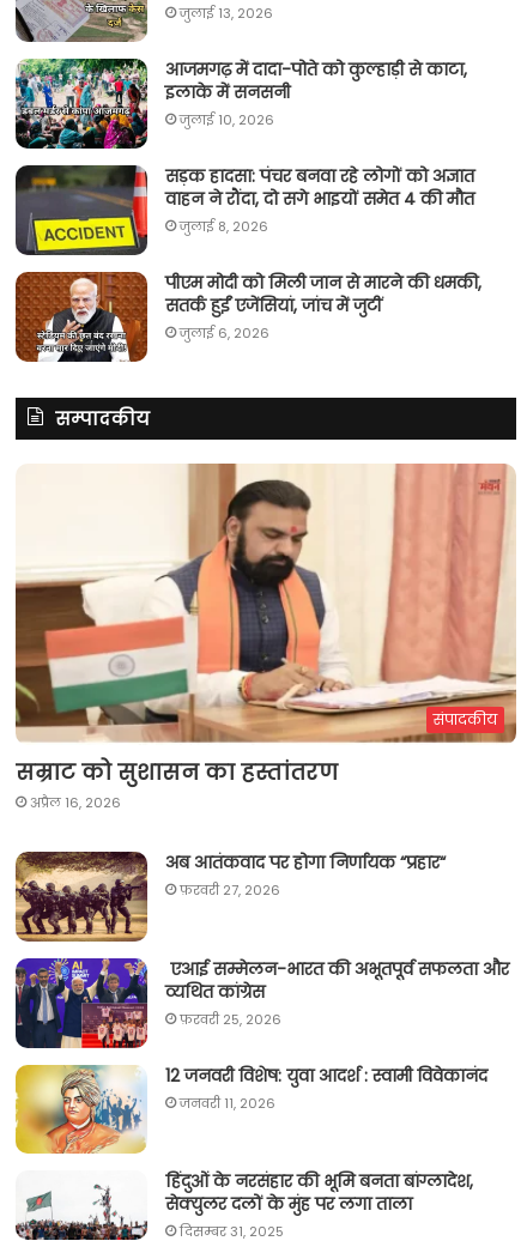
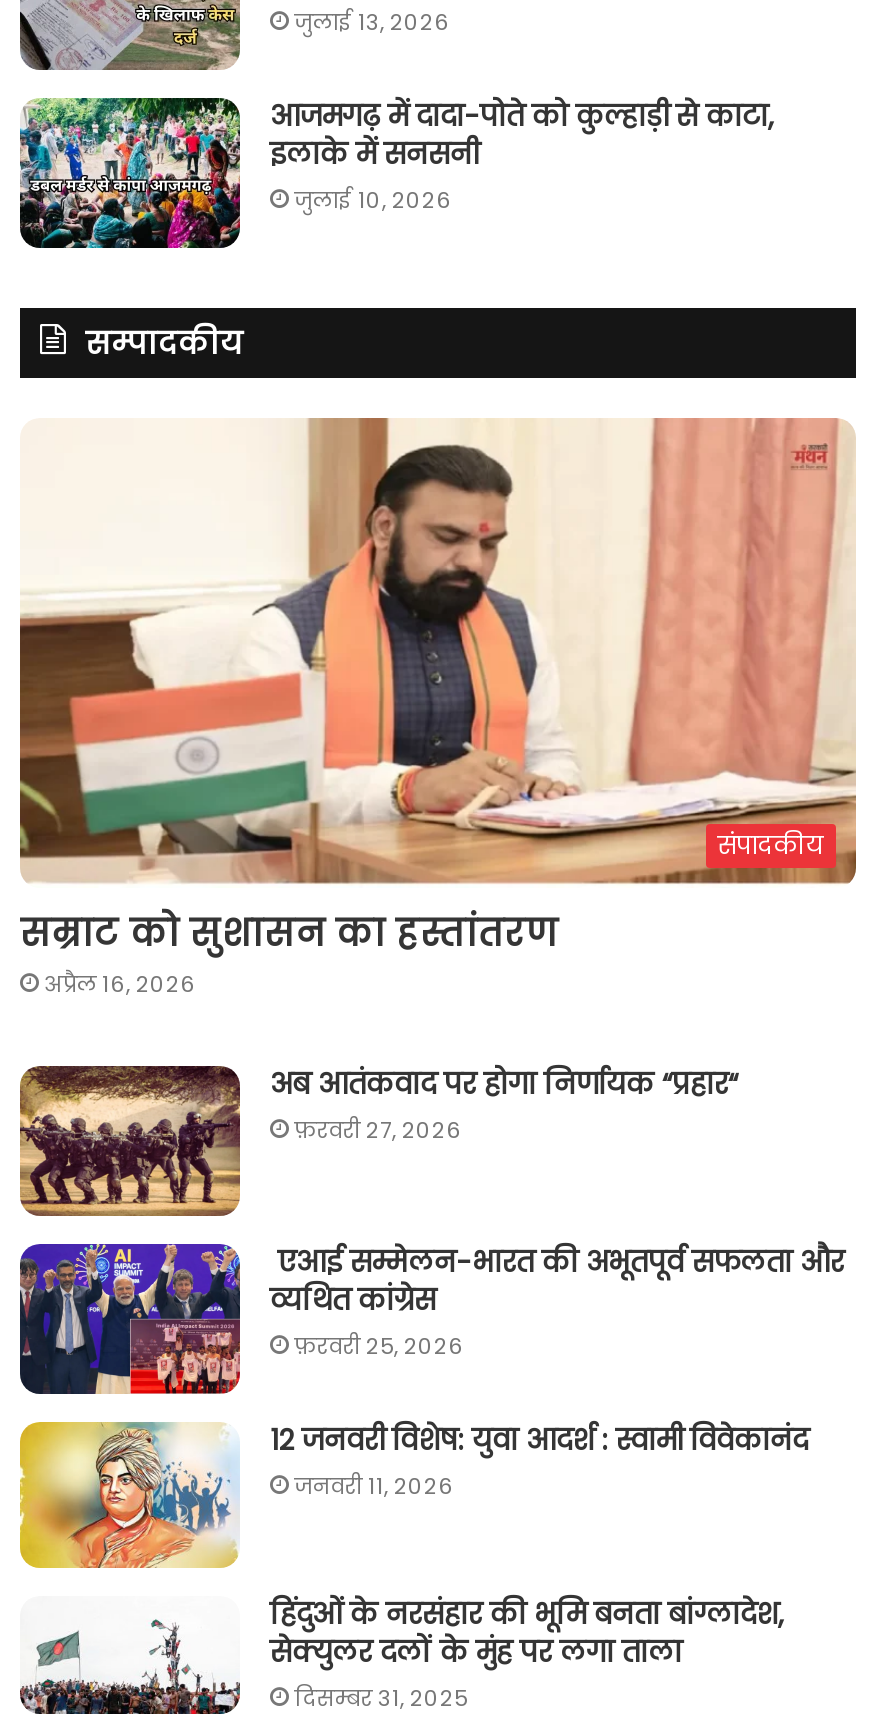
[16,164,481,342] [image] | सड़क हादसा: पंचर बनवा रहे लोगों को अज्ञात | वाहन ने रौंदा, दो सगे भाइयों समेत 4 की मौत | जुलाई 8, 2026 | पीएम मोदी को मिली जान से मारने की धमकी, | सतर्क हुईं एजेंसियां, जांच में जुटीं | जुलाई 6, 2026 -> none
[14,271,149,363] [image] -> none

